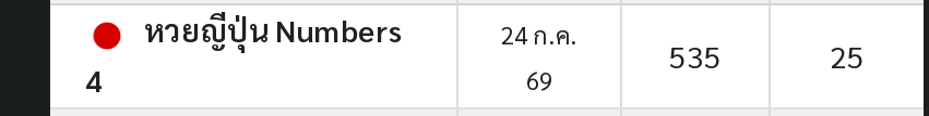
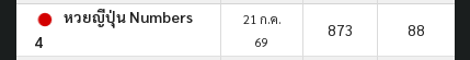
[501,18,577,51] 24 ก.ค. -> [243,11,281,27] 21 ก.ค.
[669,35,722,74] 535 -> [327,19,353,39] 873
[830,35,865,74] 25 -> [408,19,425,39] 88

